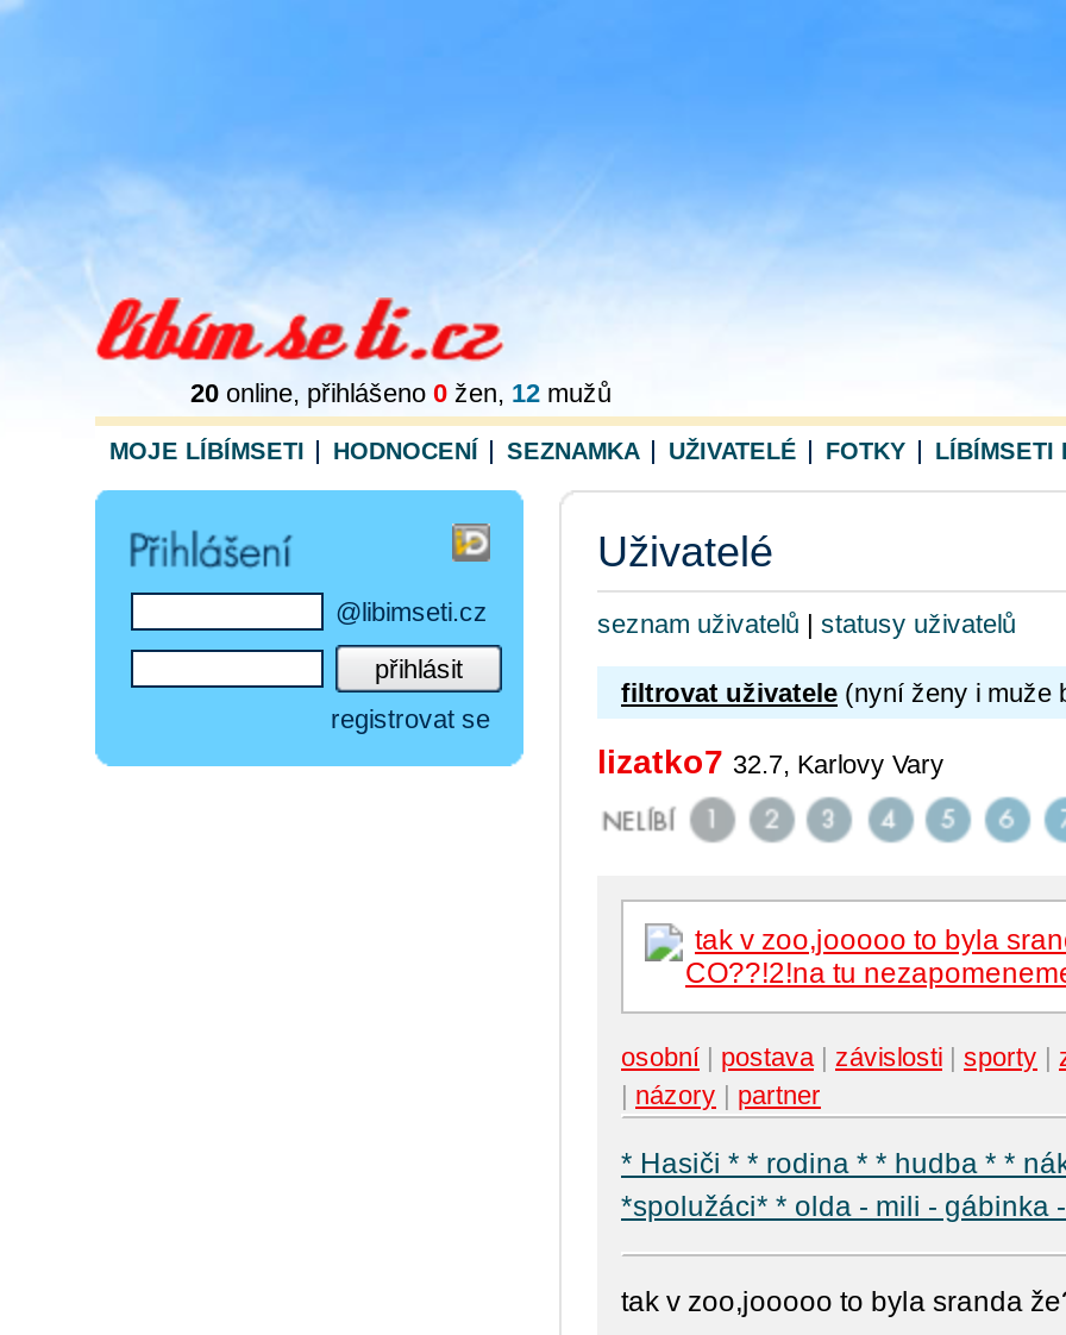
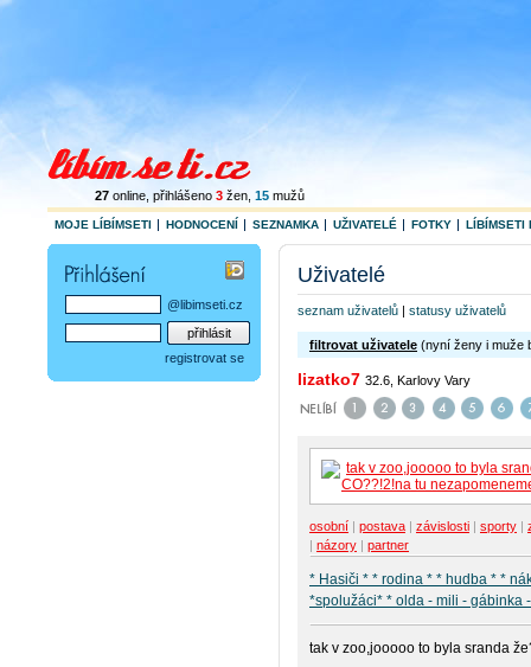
[190,378,612,407] 20 online, přihlášeno 0 žen, 12 mužů -> [95,188,305,203] 27 online, přihlášeno 3 žen, 15 mužů
[597,742,945,781] lizatko7 32.7, Karlovy Vary -> [298,370,471,389] lizatko7 32.6, Karlovy Vary

